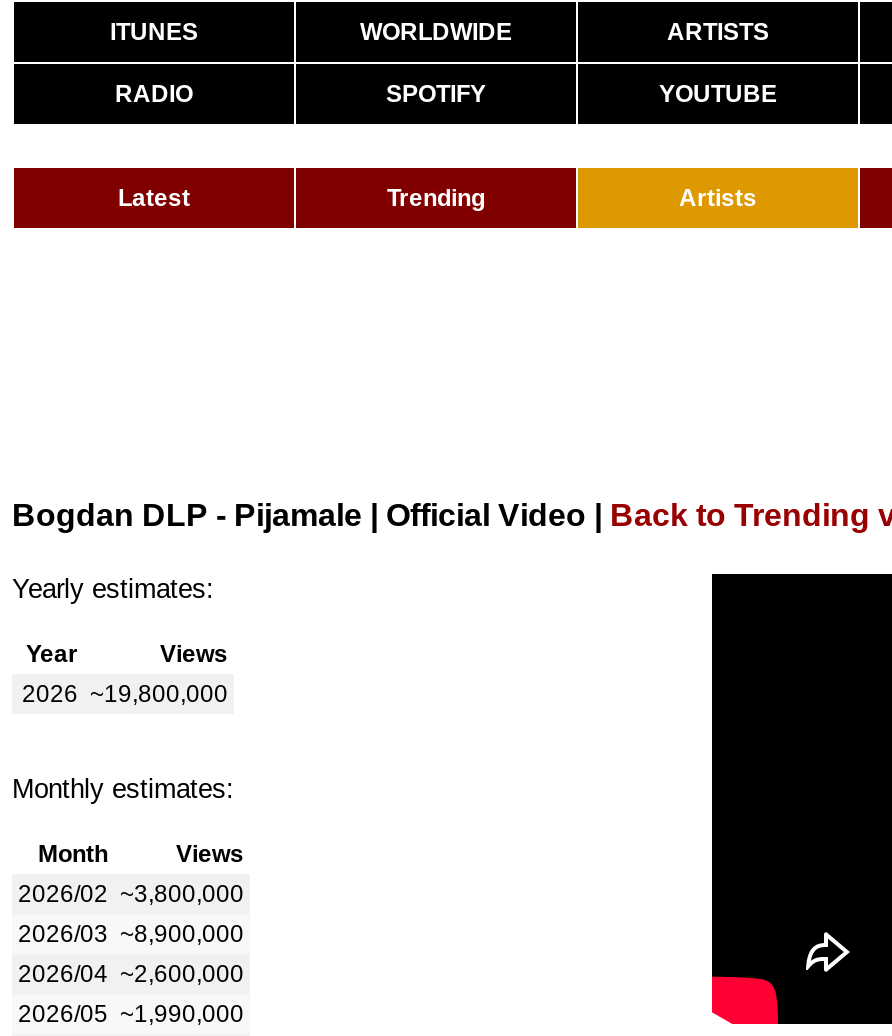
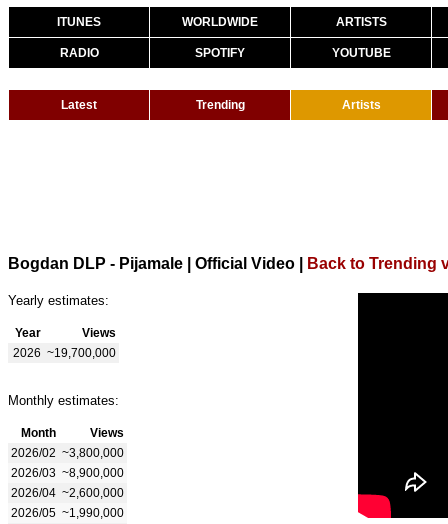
[22,680,228,708] 2026 ~19,800,000 -> [13,346,116,360] 2026 ~19,700,000

